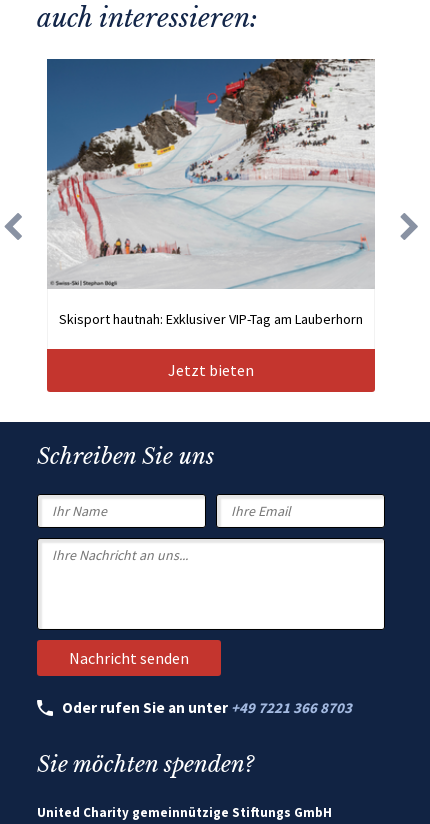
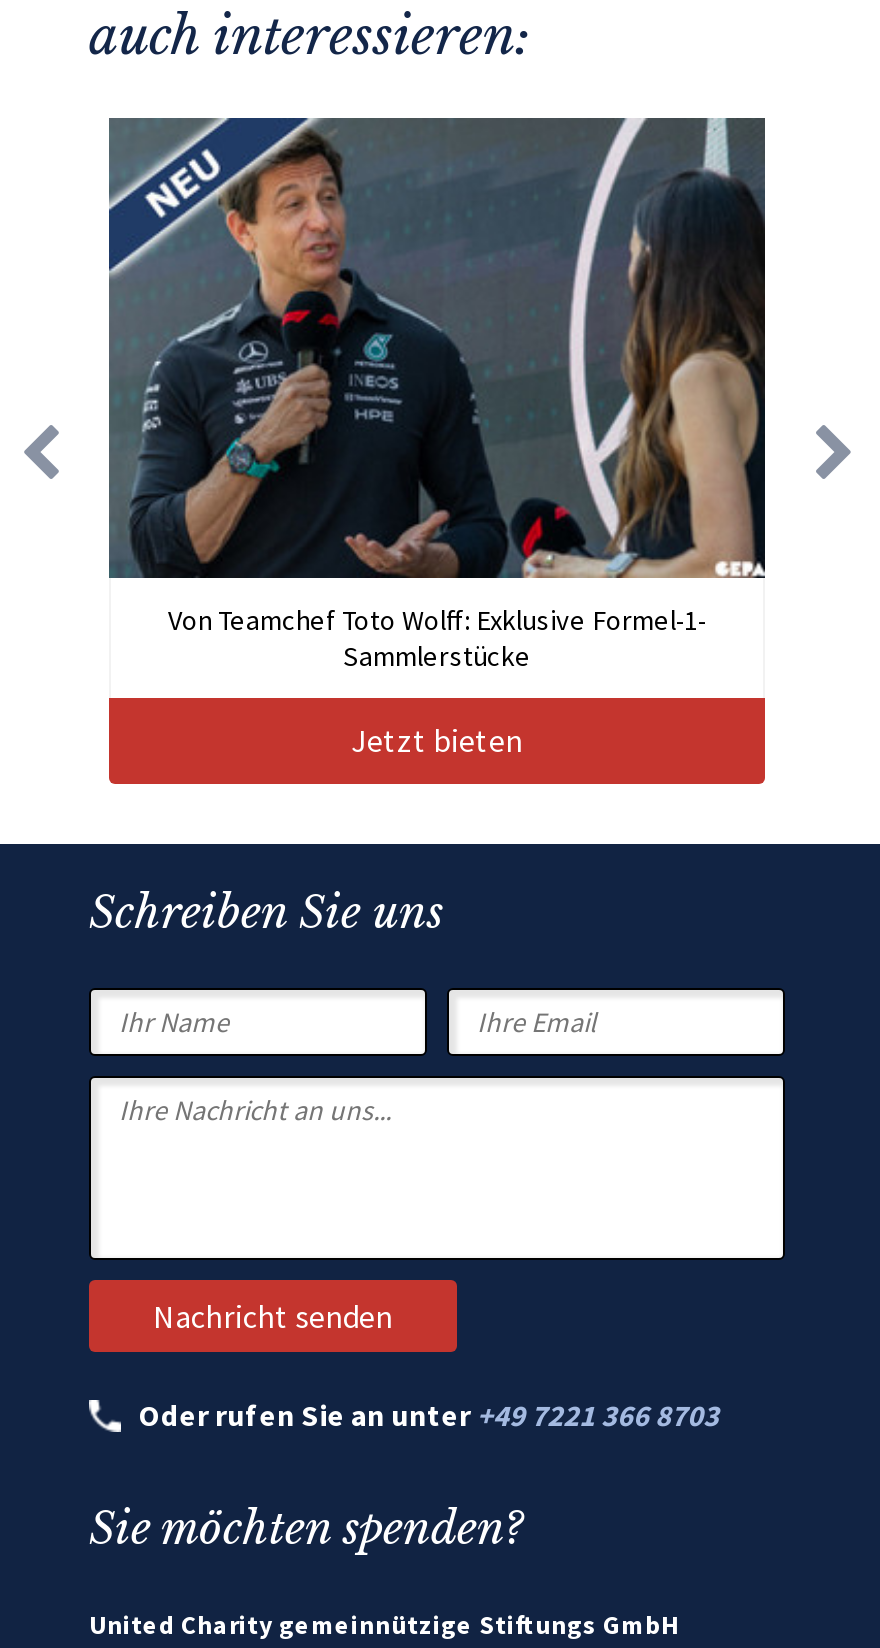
[47,58,375,328] [image] | Skisport hautnah: Exklusiver VIP-Tag am Lauberhorn -> [107,118,767,674] [image] | Von Teamchef Toto Wolff: Exklusive Formel-1- | Sammlerstücke

